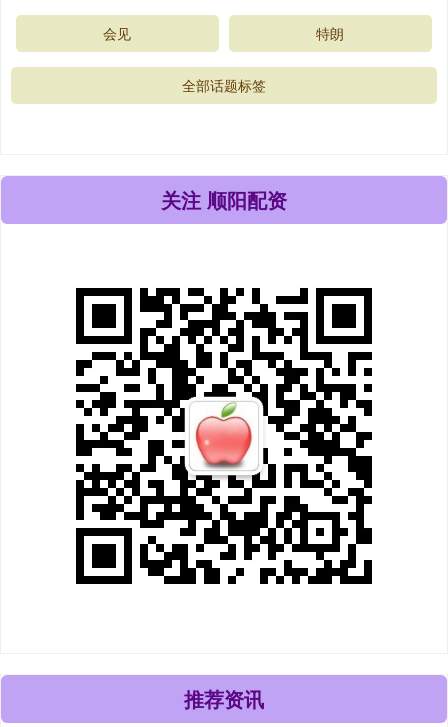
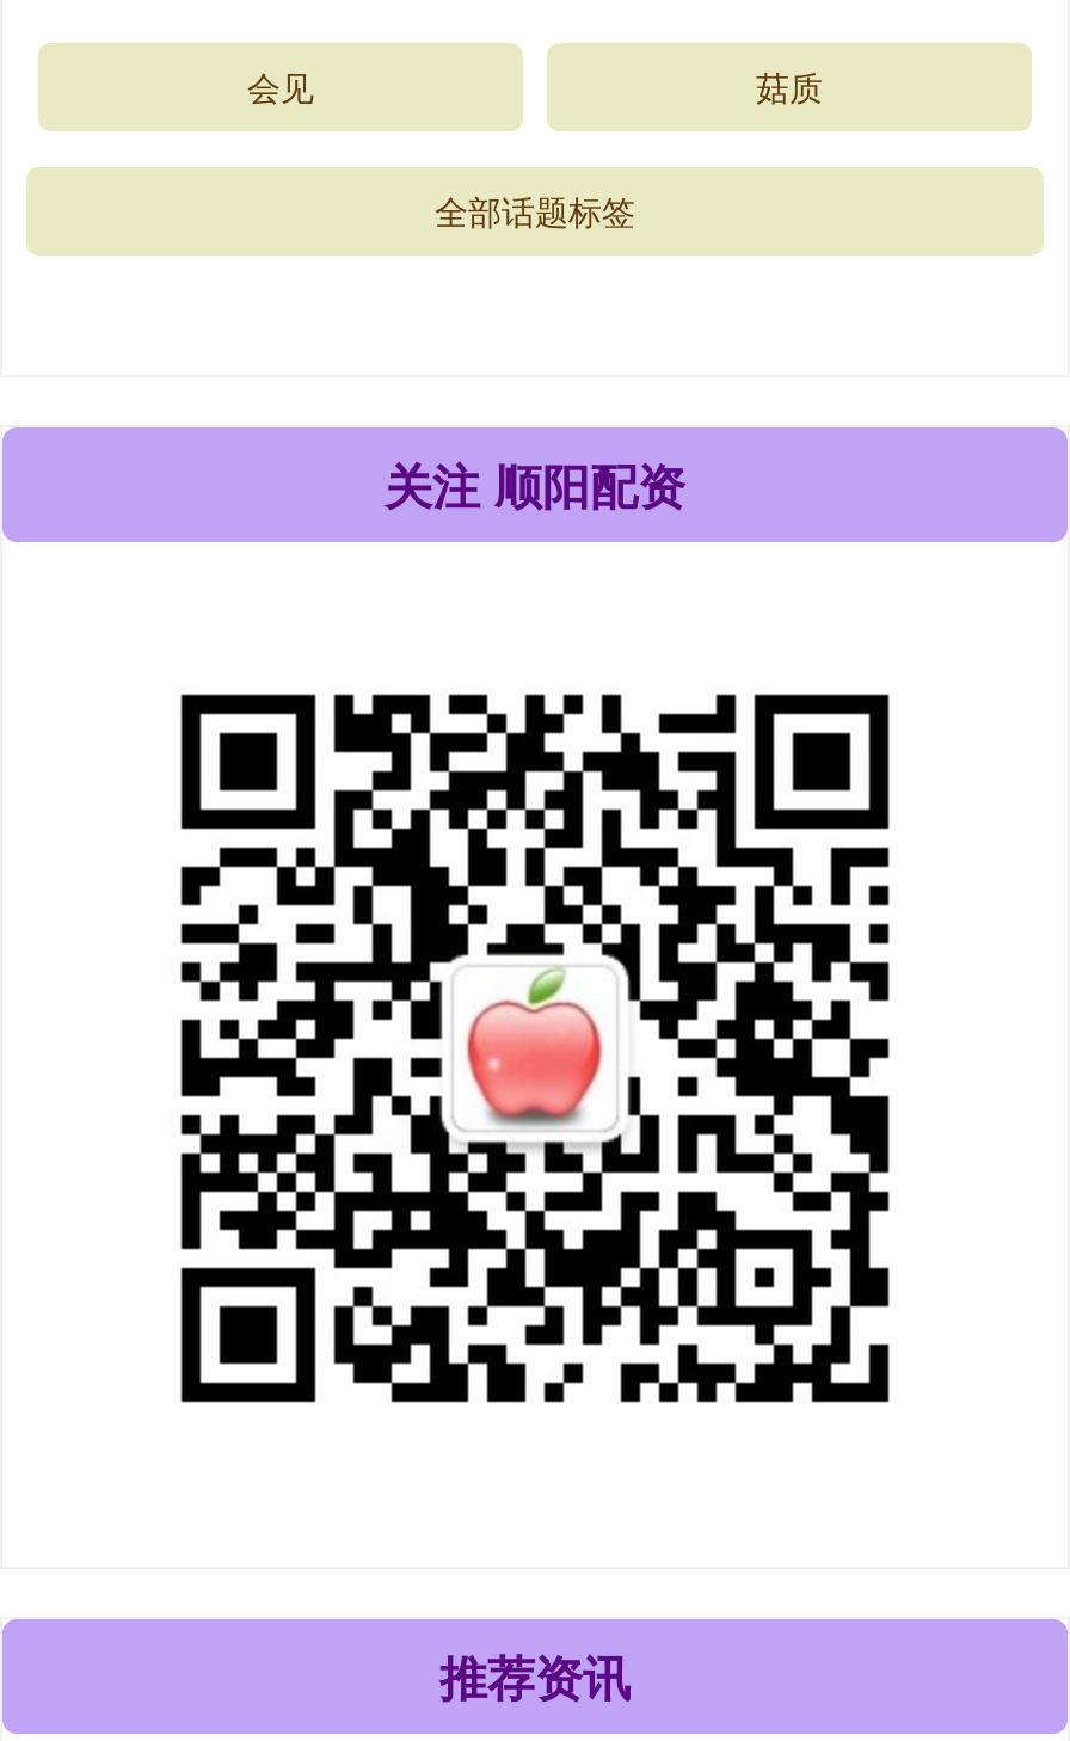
[316,23,344,43] 特朗 -> [756,62,823,110] 菇质

